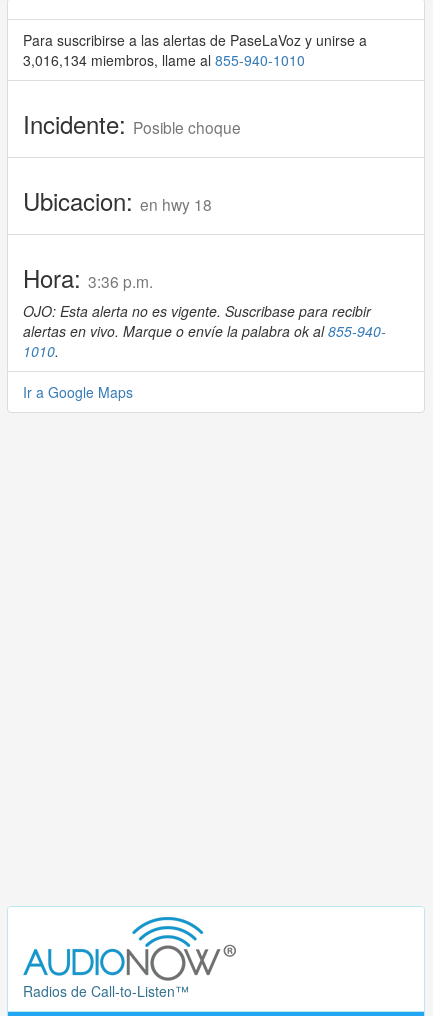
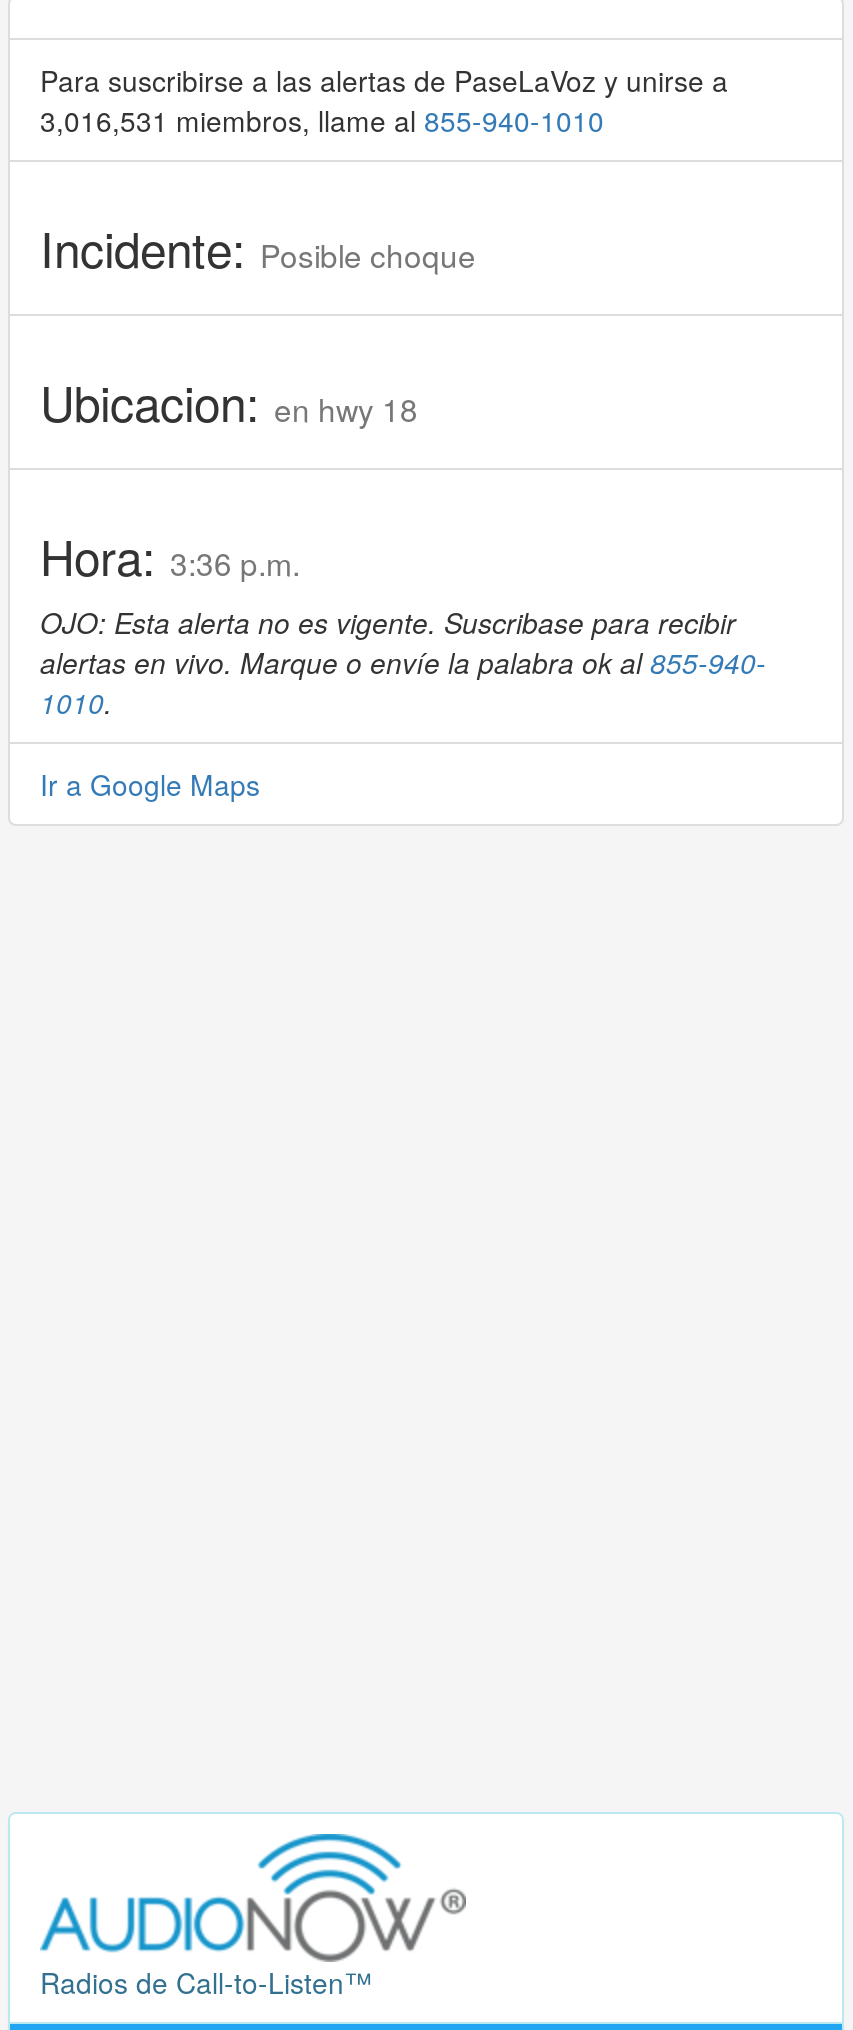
[23,50,305,70] 3,016,134 miembros, llame al 855-940-1010 -> [40,100,604,140] 3,016,531 miembros, llame al 855-940-1010

